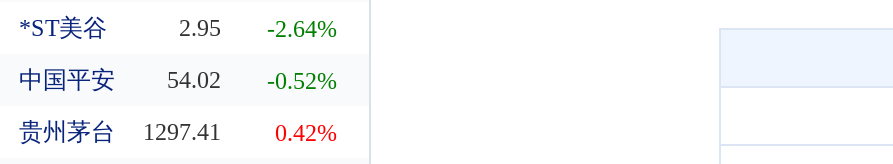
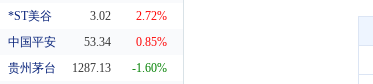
[179,14,221,42] 2.95 -> [90,9,111,23] 3.02
[267,14,337,42] -2.64% -> [136,9,167,23] 2.72%
[167,66,221,94] 54.02 -> [84,35,111,49] 53.34
[267,66,337,94] -0.52% -> [136,35,167,49] 0.85%
[143,118,221,146] 1297.41 -> [72,61,111,75] 1287.13
[275,118,337,146] 0.42% -> [132,61,167,75] -1.60%

